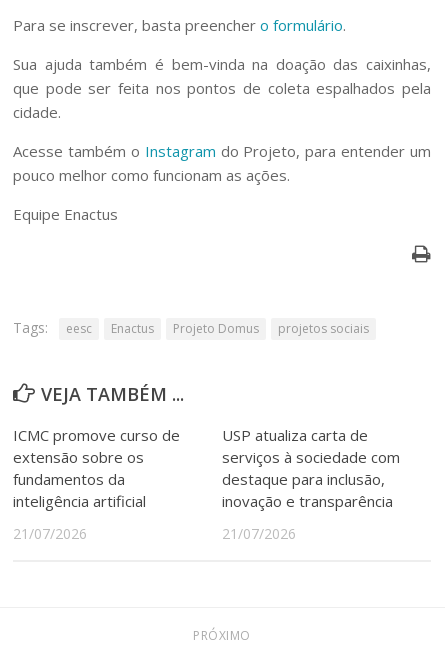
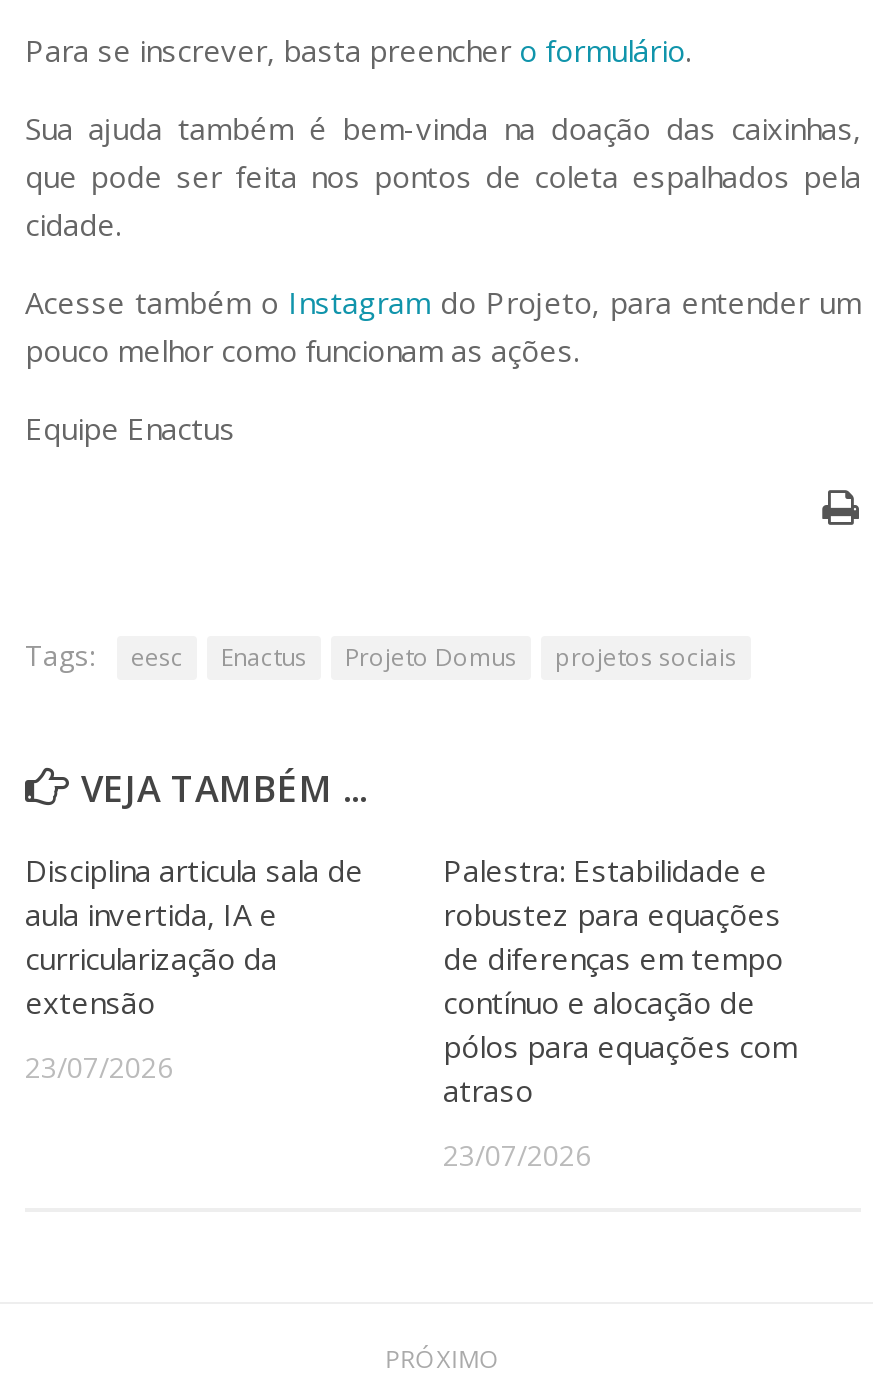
[13,425,180,511] ICMC promove curso de | extensão sobre os | fundamentos da | inteligência artificial -> [25,849,363,1021] Disciplina articula sala de | aula invertida, IA e | curricularização da | extensão
[222,425,400,511] USP atualiza carta de | serviços à sociedade com | destaque para inclusão, | inovação e transparência -> [443,849,797,1109] Palestra: Estabilidade e | robustez para equações | de diferenças em tempo | contínuo e alocação de | pólos para equações com | atraso
[13,524,87,543] 21/07/2026 -> [25,1047,173,1085] 23/07/2026
[222,524,296,543] 21/07/2026 -> [443,1135,591,1173] 23/07/2026

